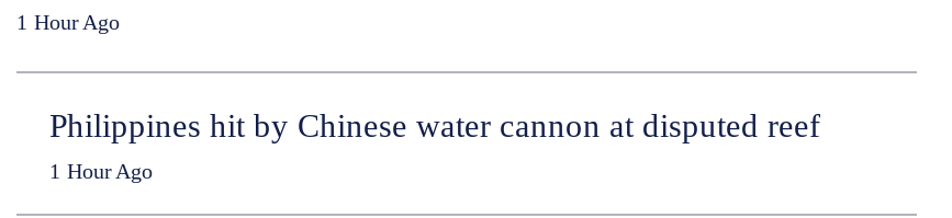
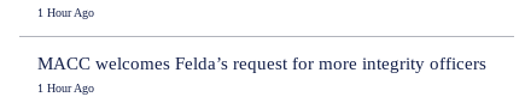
[49,108,820,143] Philippines hit by Chinese water cannon at disputed reef -> [37,54,486,73] MACC welcomes Felda’s request for more integrity officers

